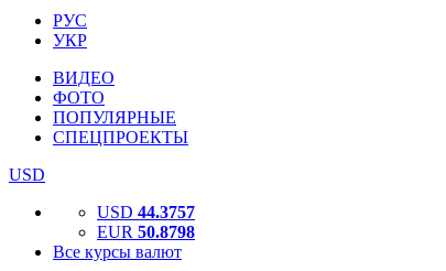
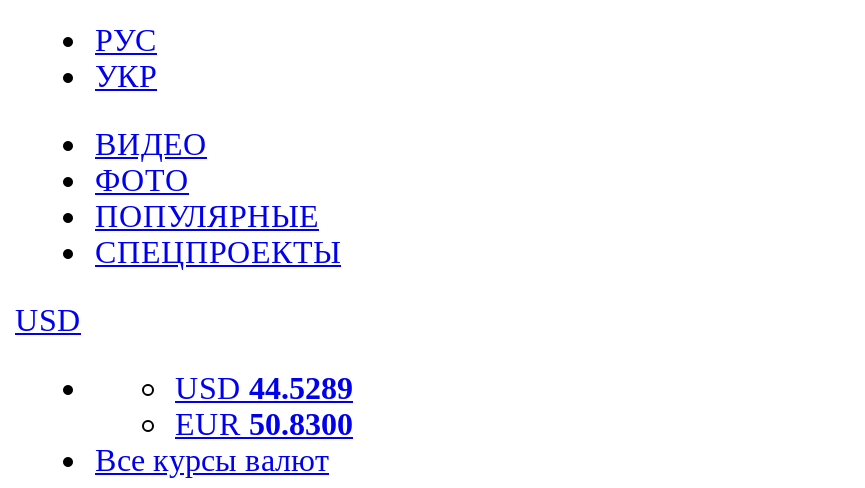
[97,203,195,221] USD 44.3757 -> [175,371,353,405] USD 44.5289
[97,223,195,241] EUR 50.8798 -> [175,407,353,441] EUR 50.8300

